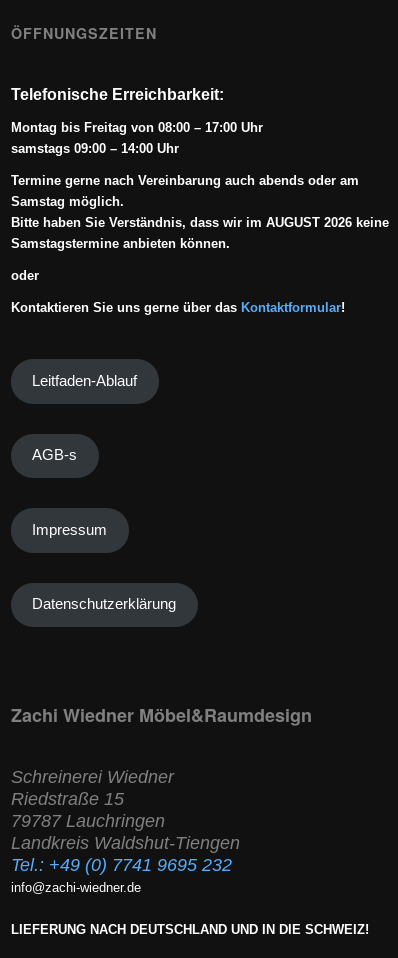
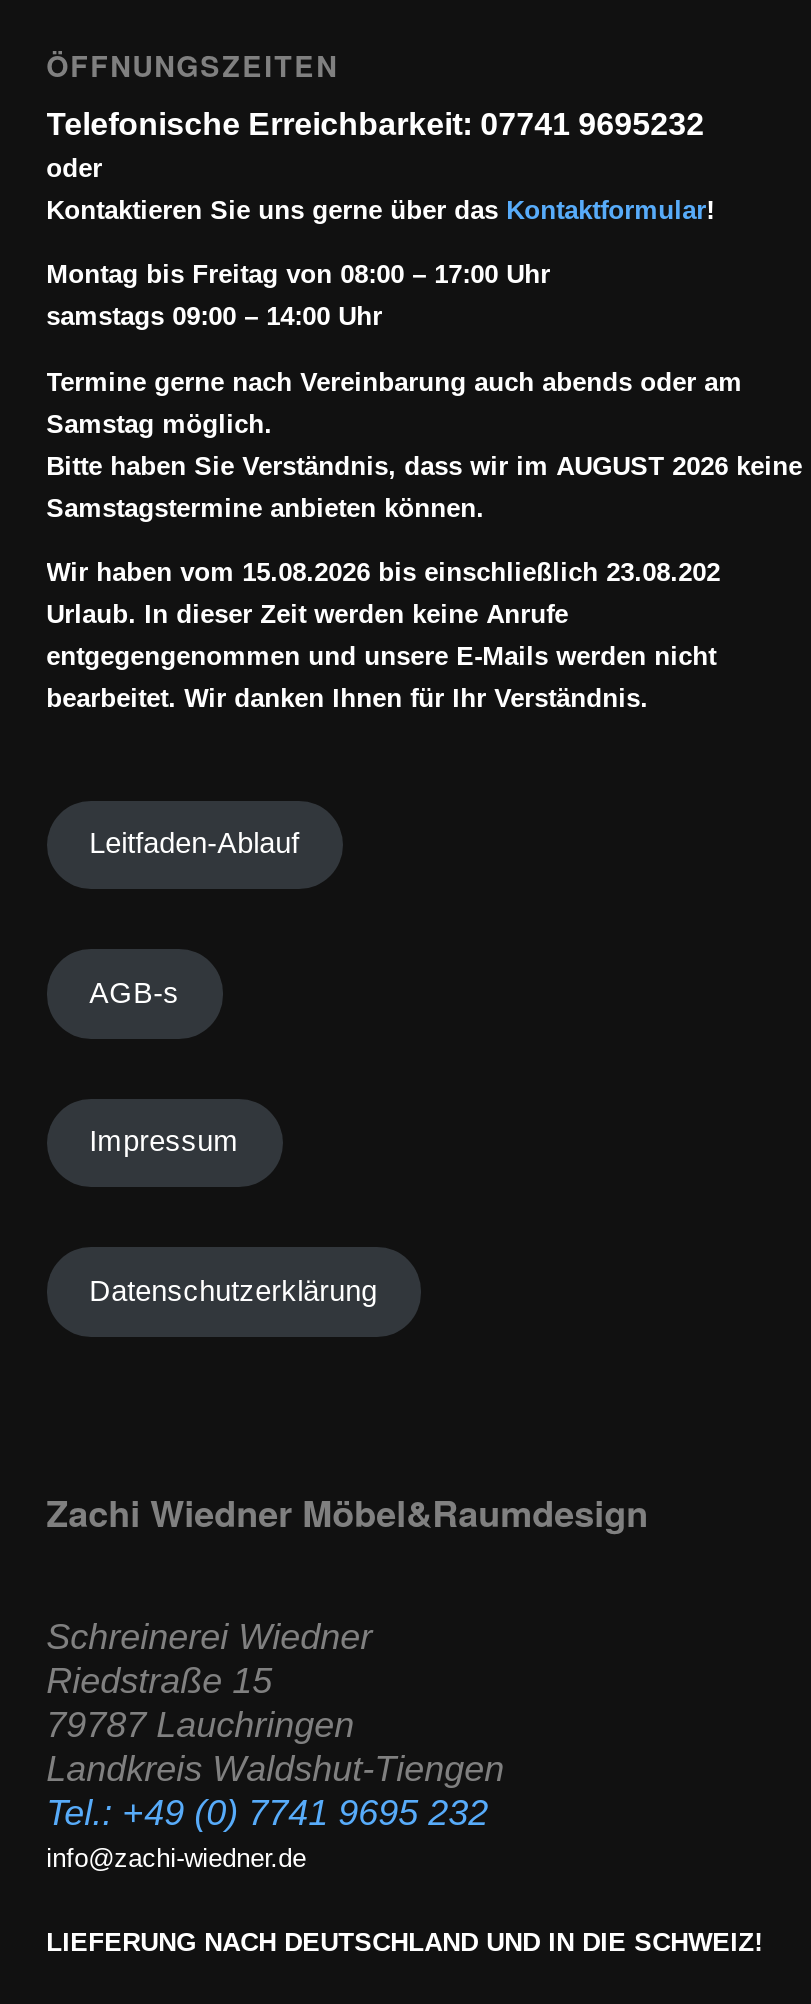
[11,86,224,103] Telefonische Erreichbarkeit: -> [46,107,704,141] Telefonische Erreichbarkeit: 07741 9695232
none -> [46,556,720,712] Wir haben vom 15.08.2026 bis einschließlich 23.08.202 | Urlaub. In dieser Zeit werden keine Anrufe | entgegengenommen und unsere E-Mails werden nicht | bearbeitet. Wir danken Ihnen für Ihr Verständnis.
moved [11,268,345,315] -> [46,153,714,225]: oder | Kontaktieren Sie uns gerne über das Kontaktformular!

